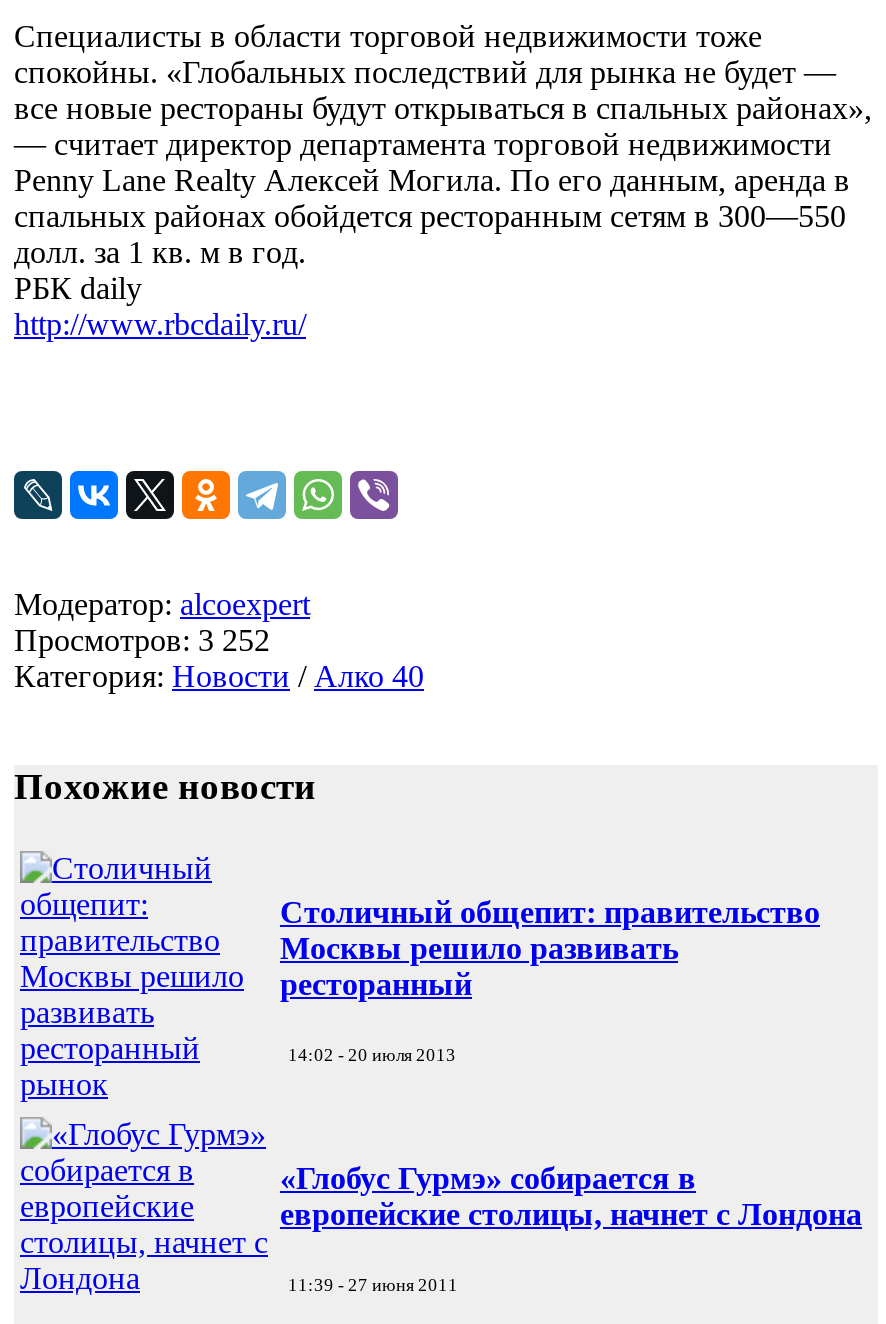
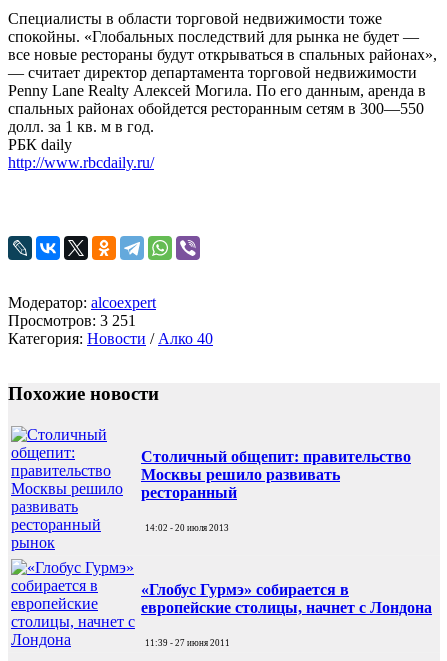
[14,623,270,657] Просмотров: 3 252 -> [8,312,136,329] Просмотров: 3 251

